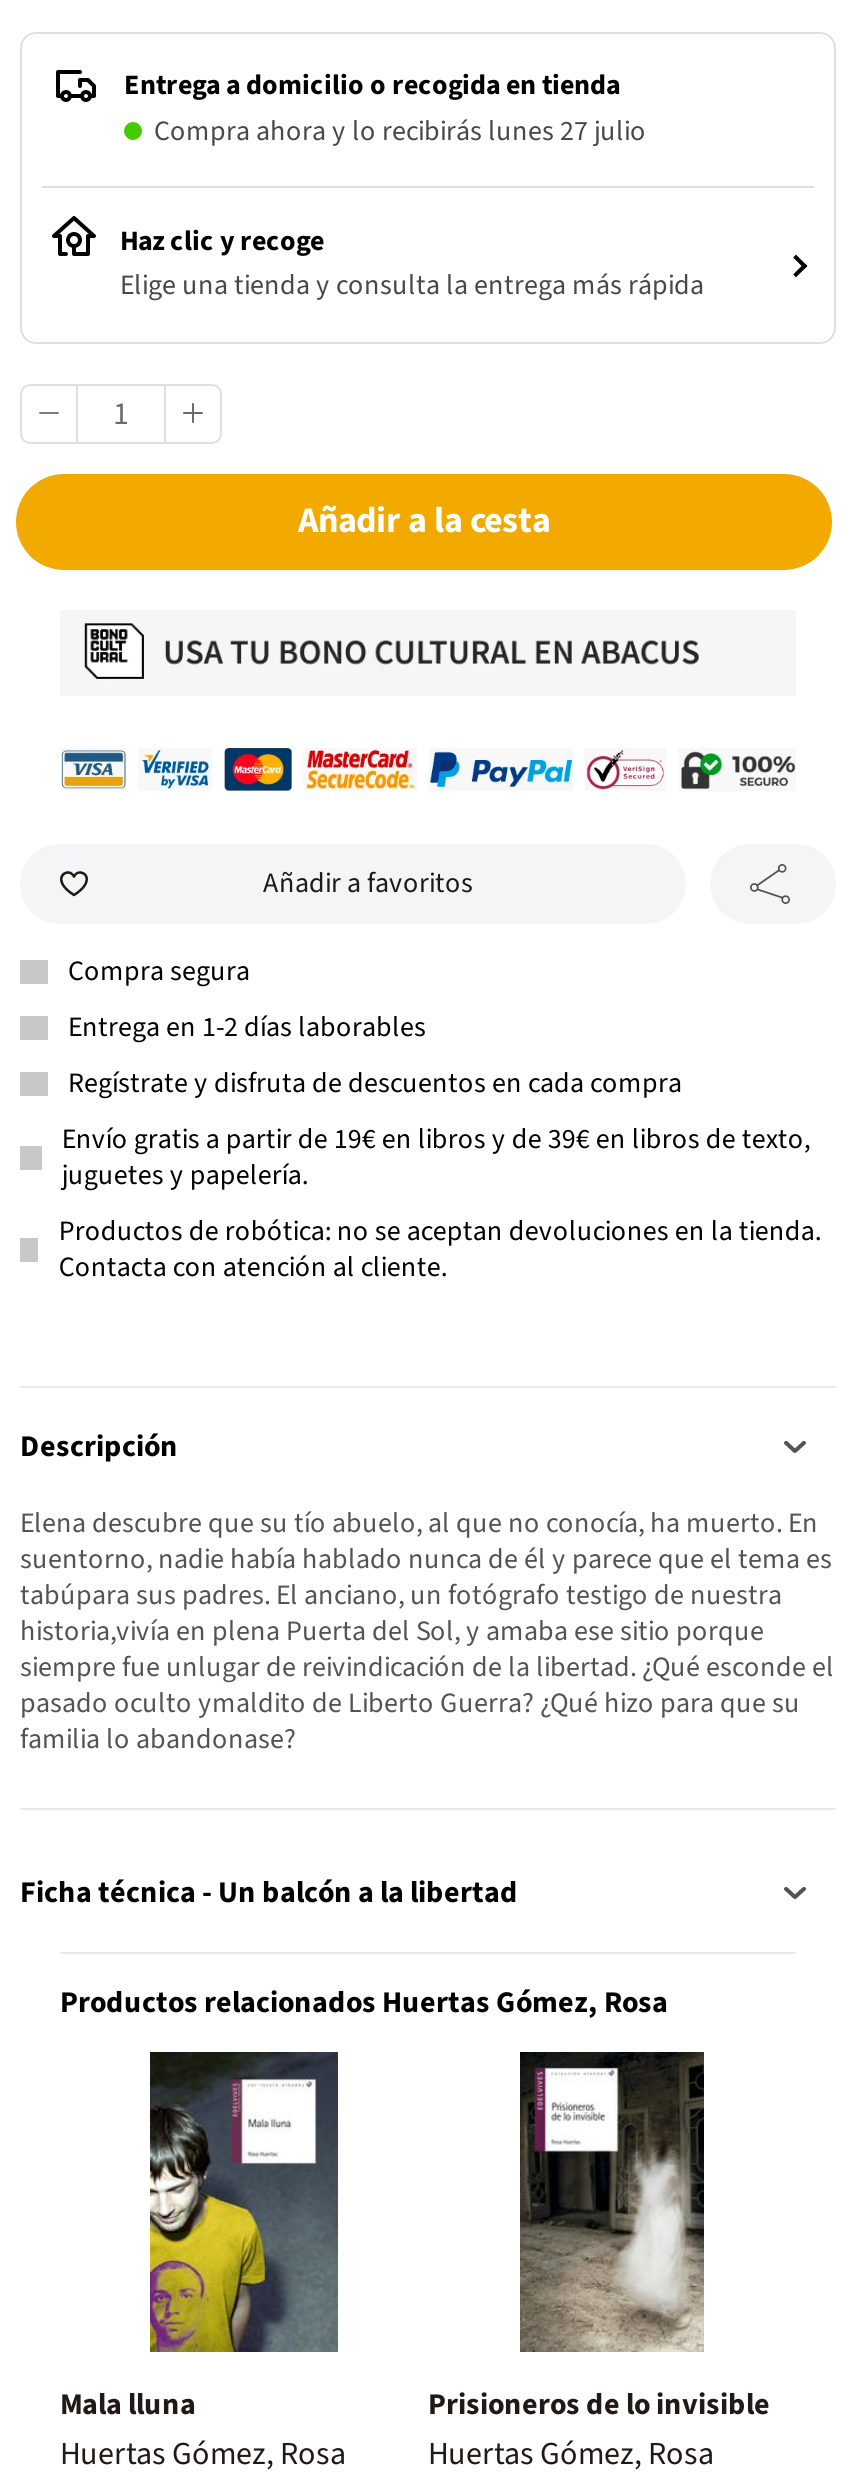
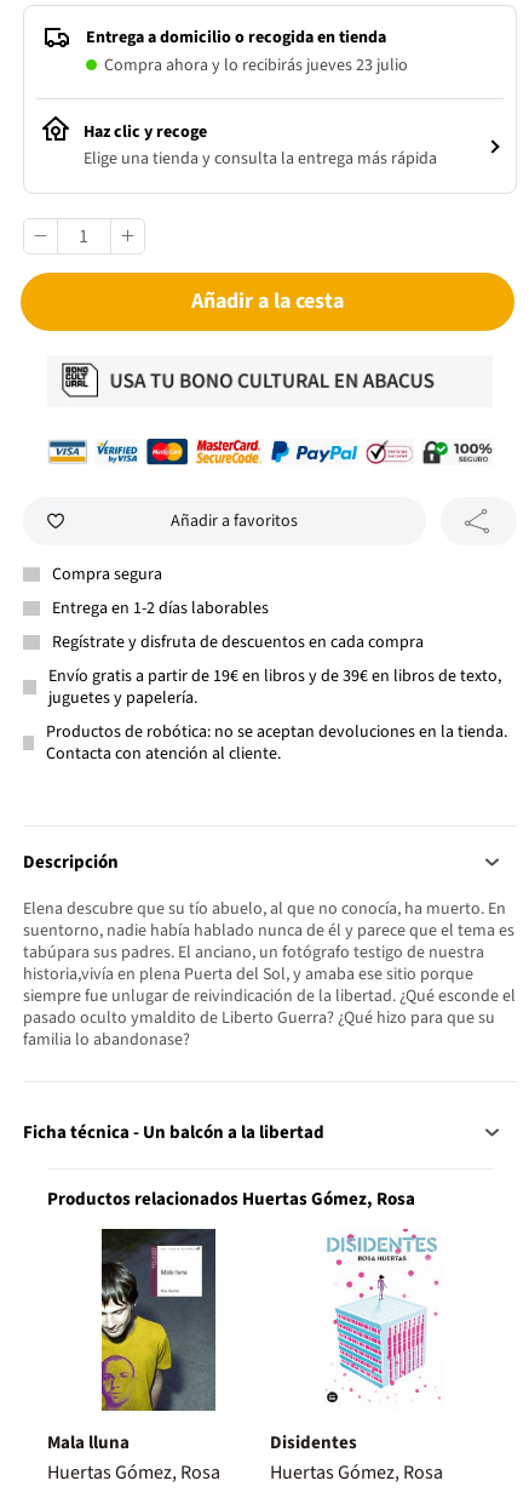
[154,112,646,152] Compra ahora y lo recibirás lunes 27 julio -> [104,54,408,78] Compra ahora y lo recibirás jueves 23 julio
[428,2050,770,2426] [image] | Prisioneros de lo invisible -> [270,1228,441,1456] [image] | Disidentes

